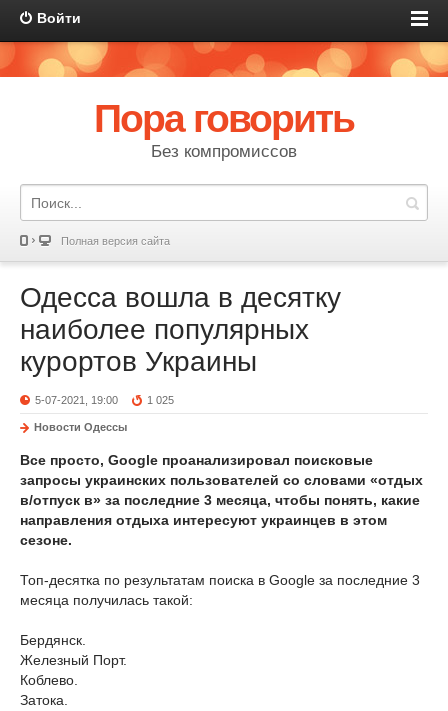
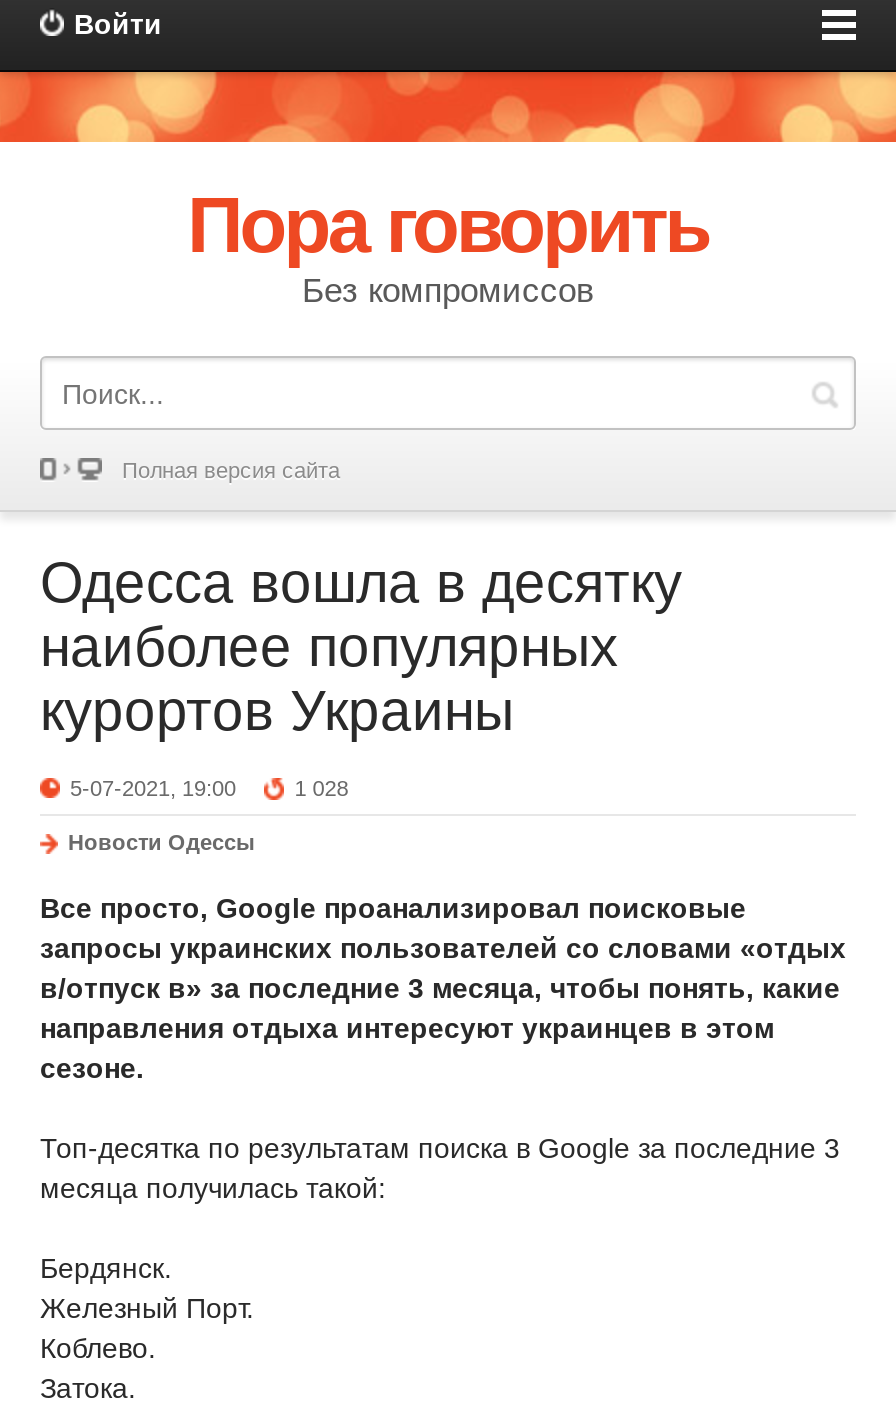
[147,394,174,406] 1 025 -> [294,776,348,800] 1 028

